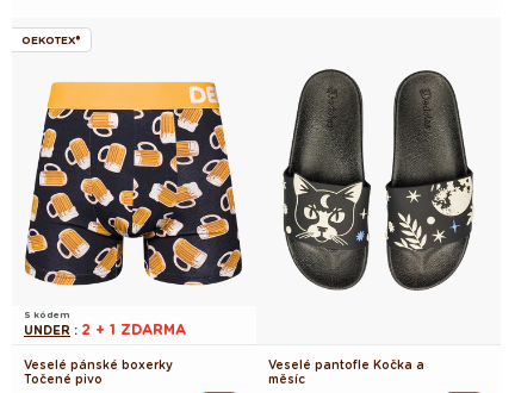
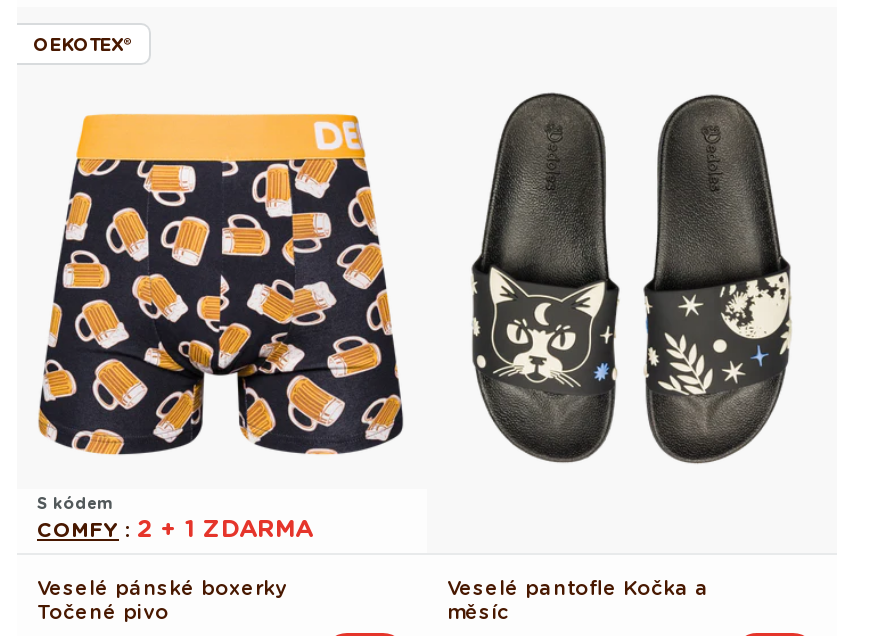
[24,320,186,338] UNDER: 2 + 1 ZDARMA -> [37,513,313,543] COMFY: 2 + 1 ZDARMA

